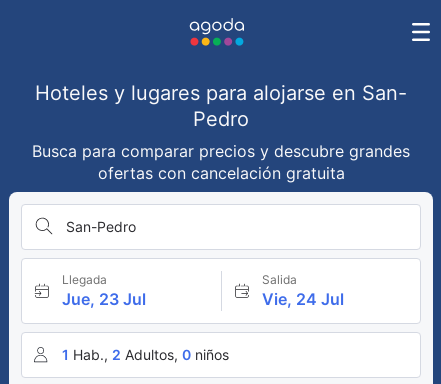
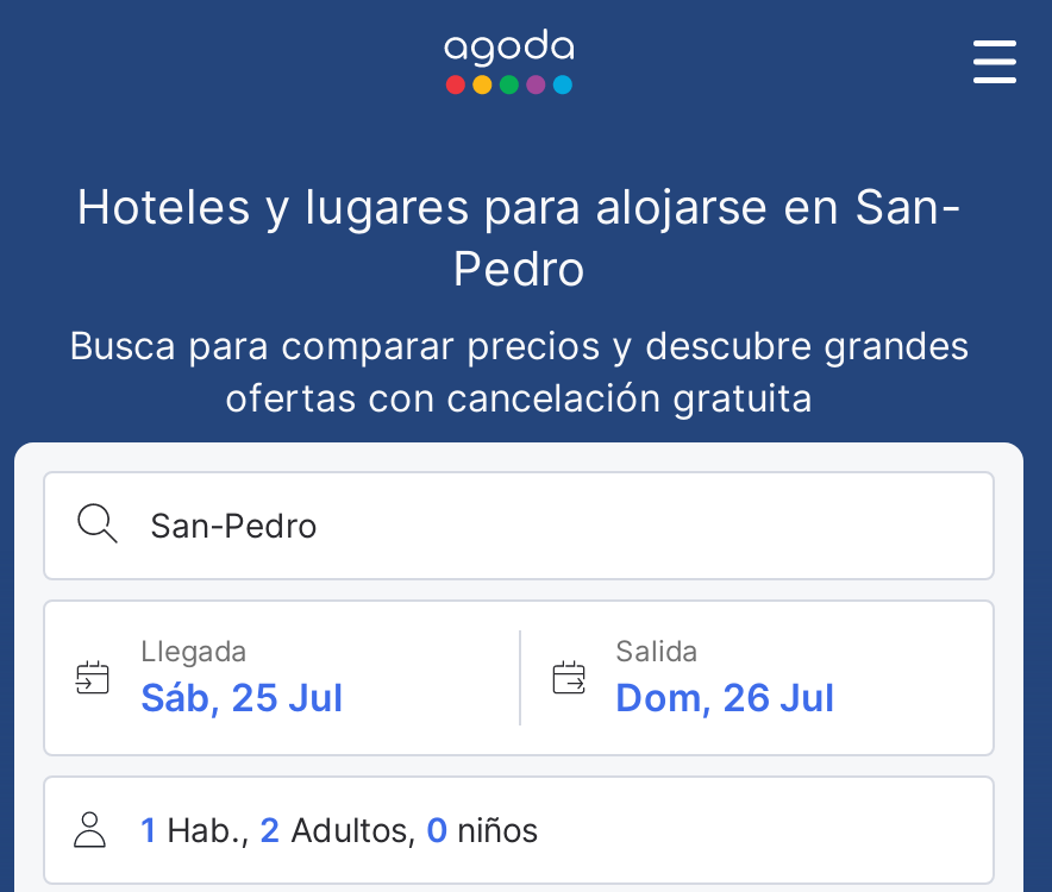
[62,289,146,309] Jue, 23 Jul -> [140,673,343,721] Sáb, 25 Jul
[261,289,343,309] Vie, 24 Jul -> [615,673,834,721] Dom, 26 Jul

